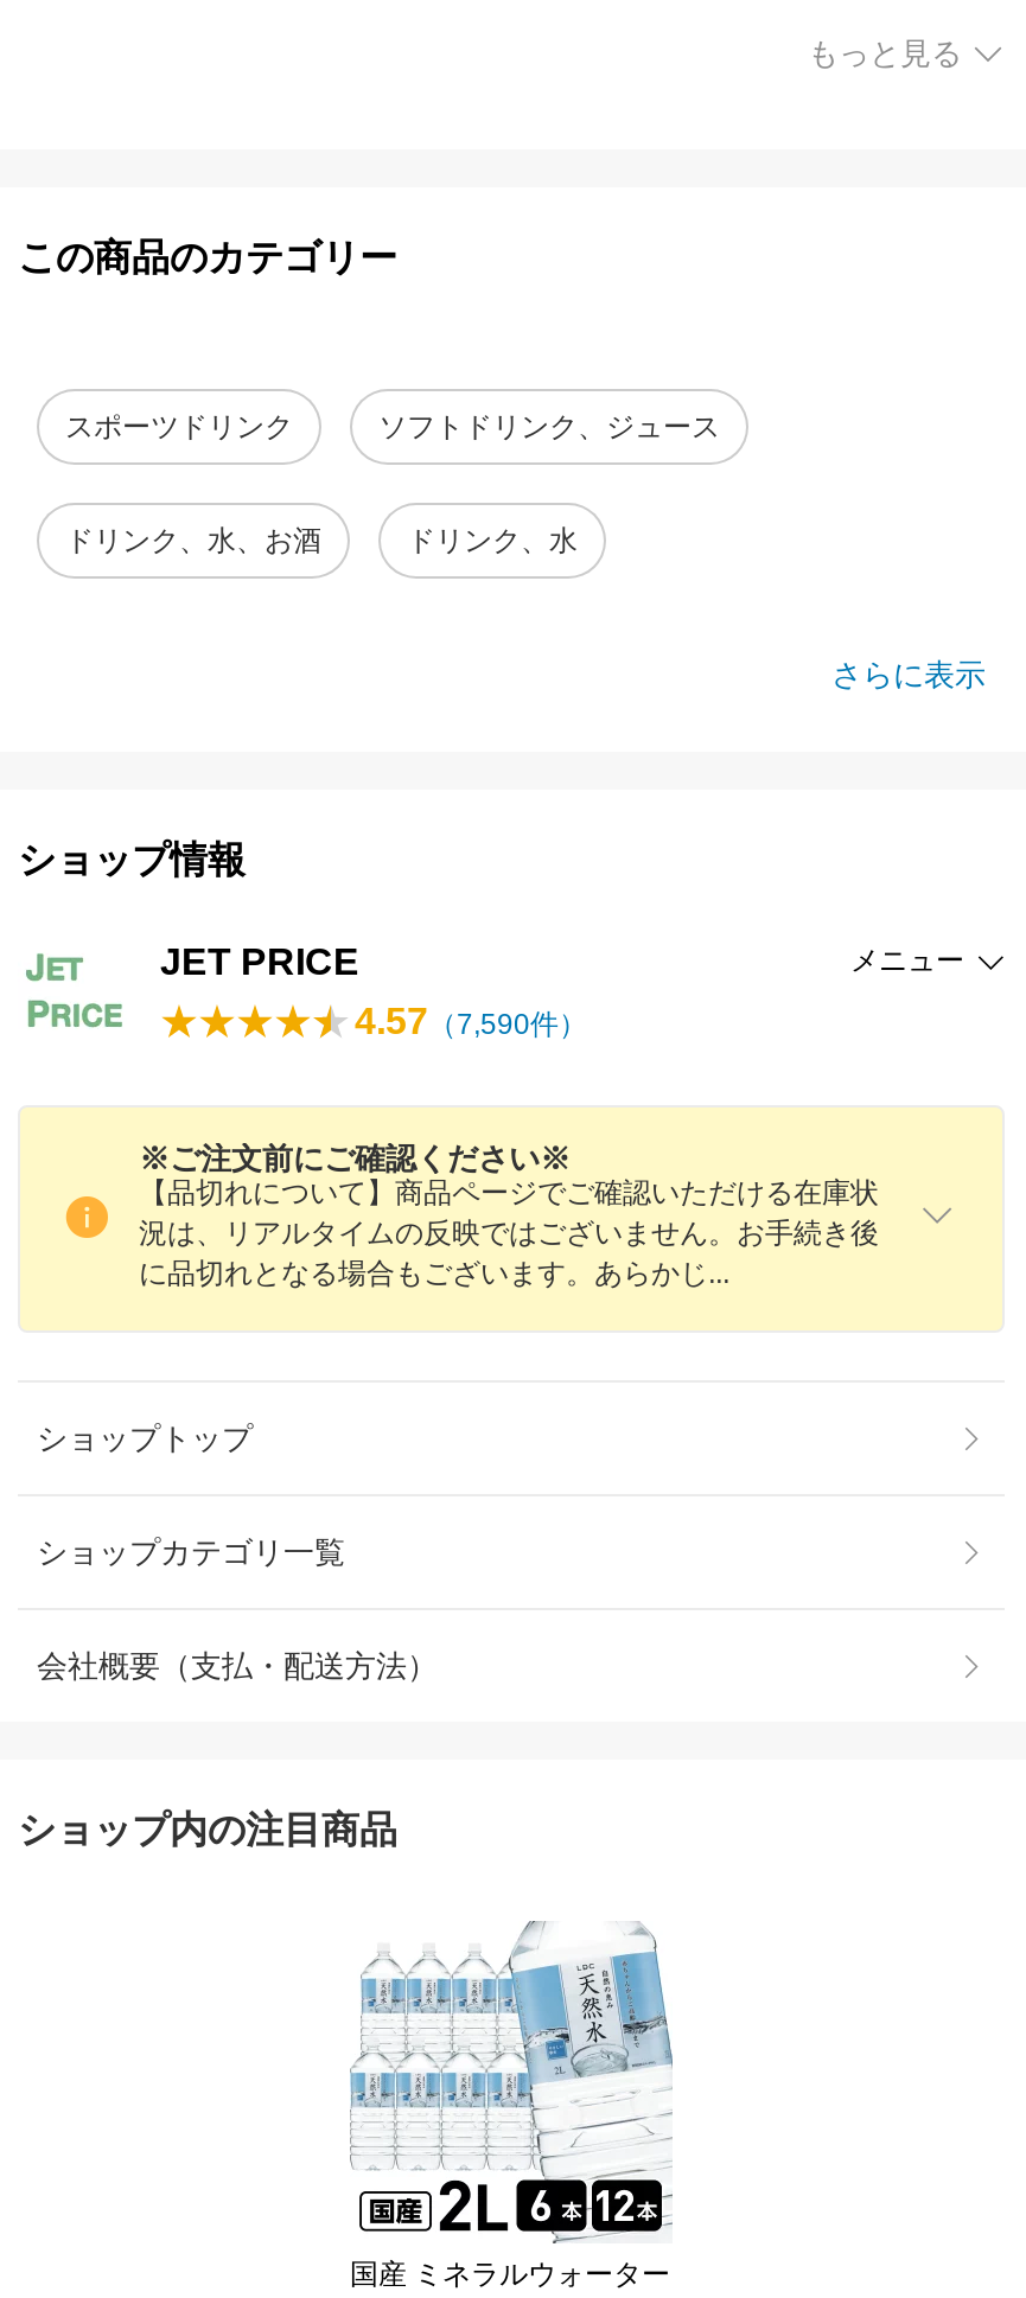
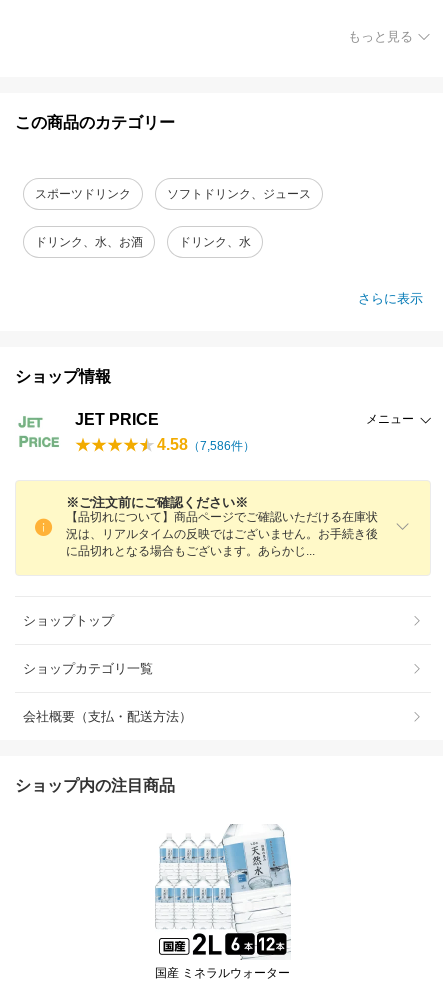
[355,1001,587,1041] 4.57（7,590件） -> [157,436,255,453] 4.58（7,586件）

